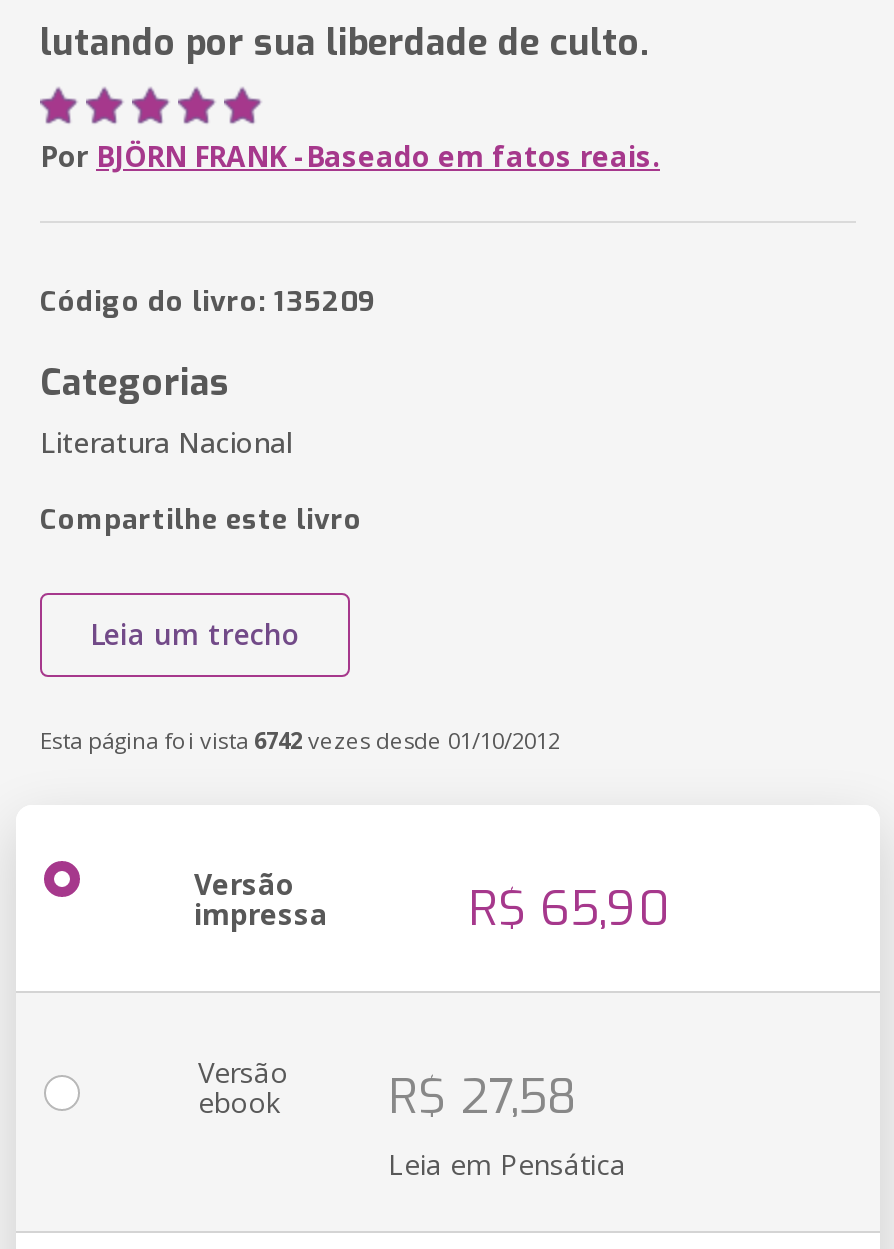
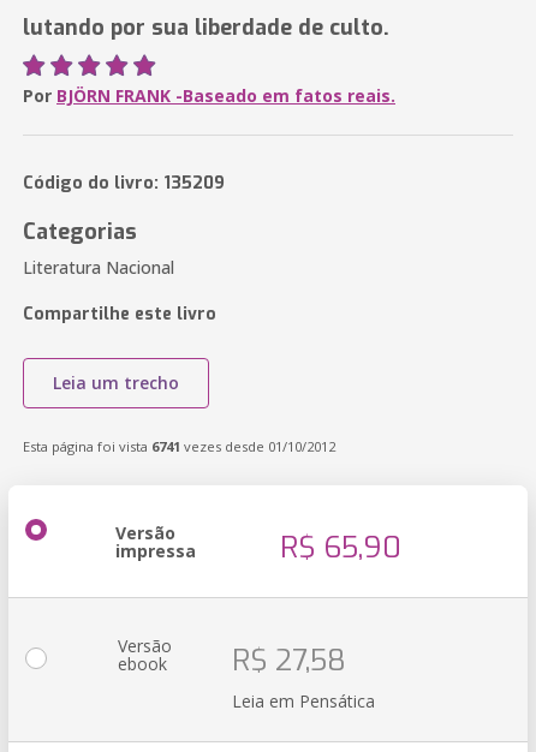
[40,725,560,755] Esta página foi vista 6742 vezes desde 01/10/2012 -> [23,437,335,455] Esta página foi vista 6741 vezes desde 01/10/2012

